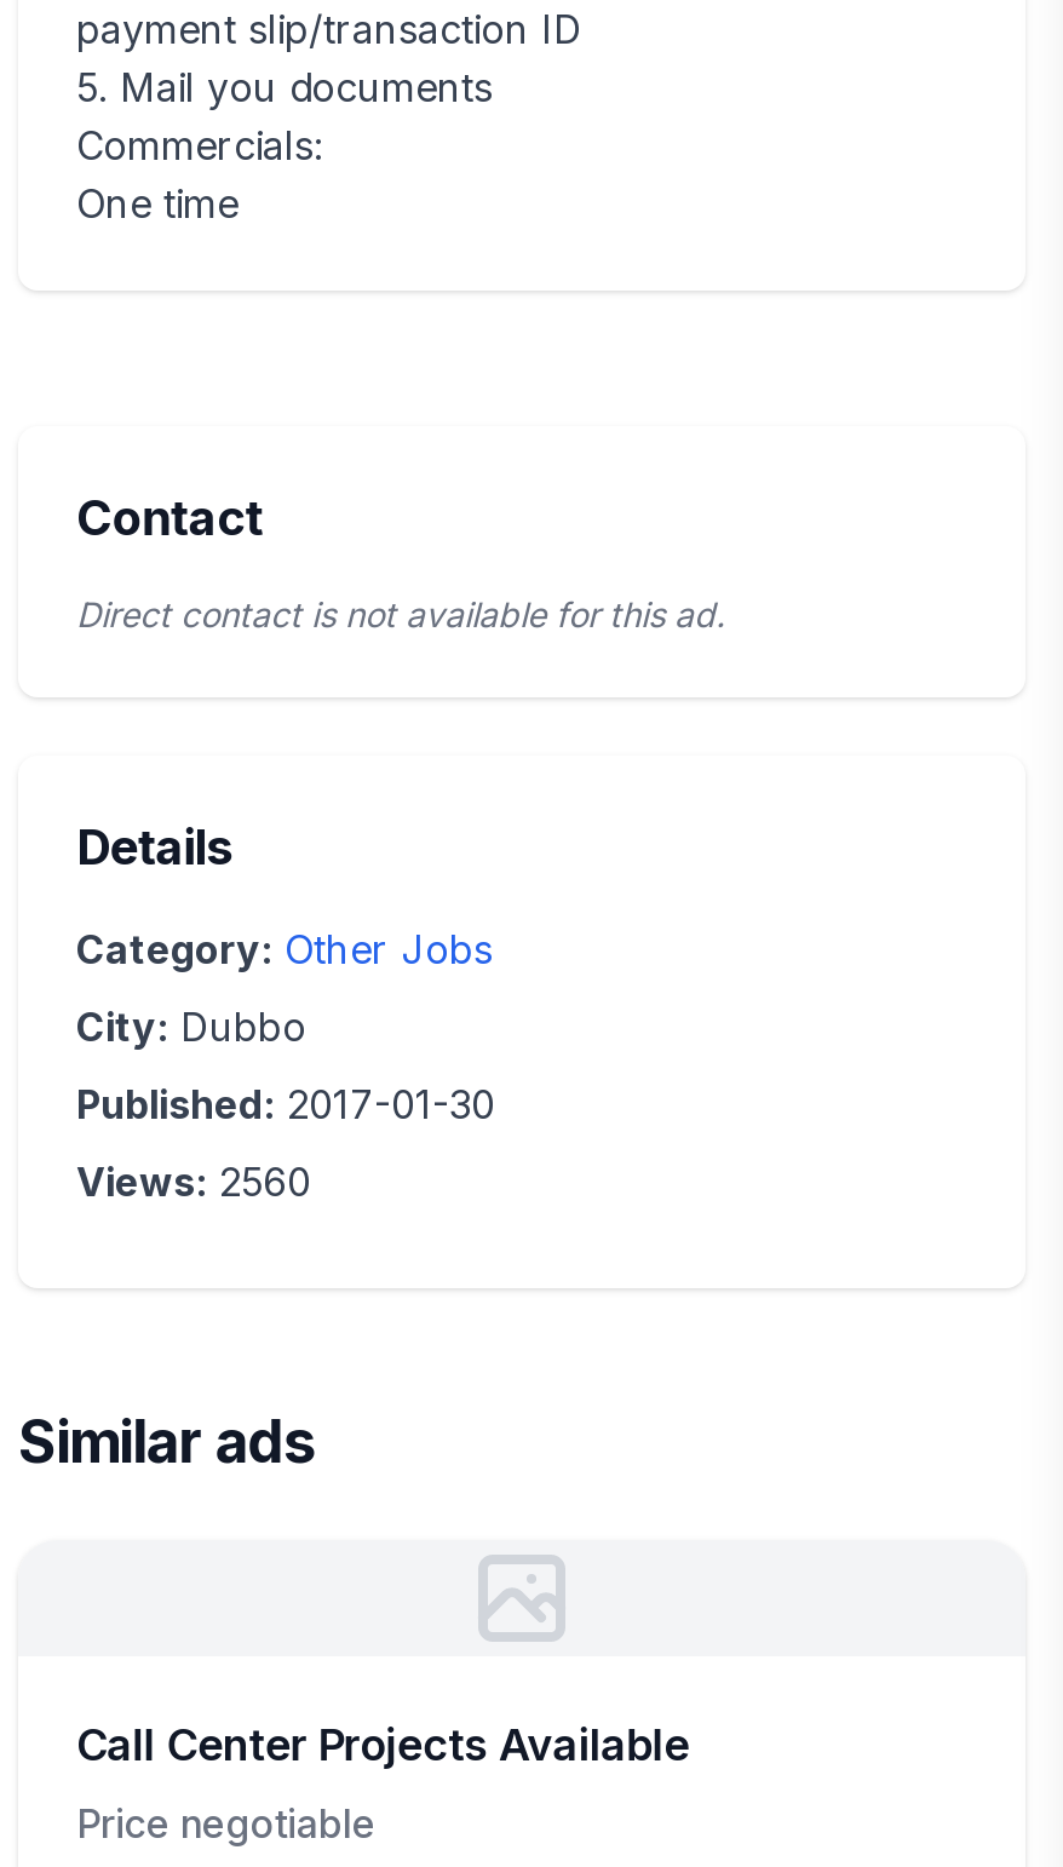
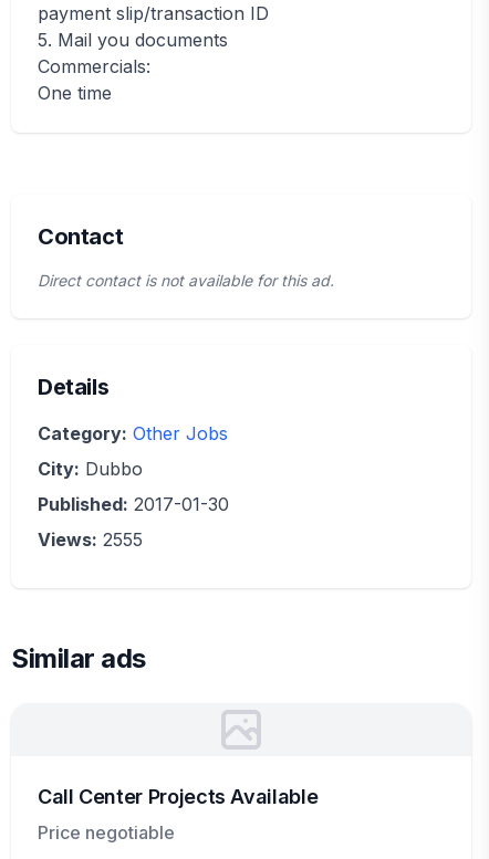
[76,1157,311,1205] Views: 2560 -> [38,528,143,550] Views: 2555

